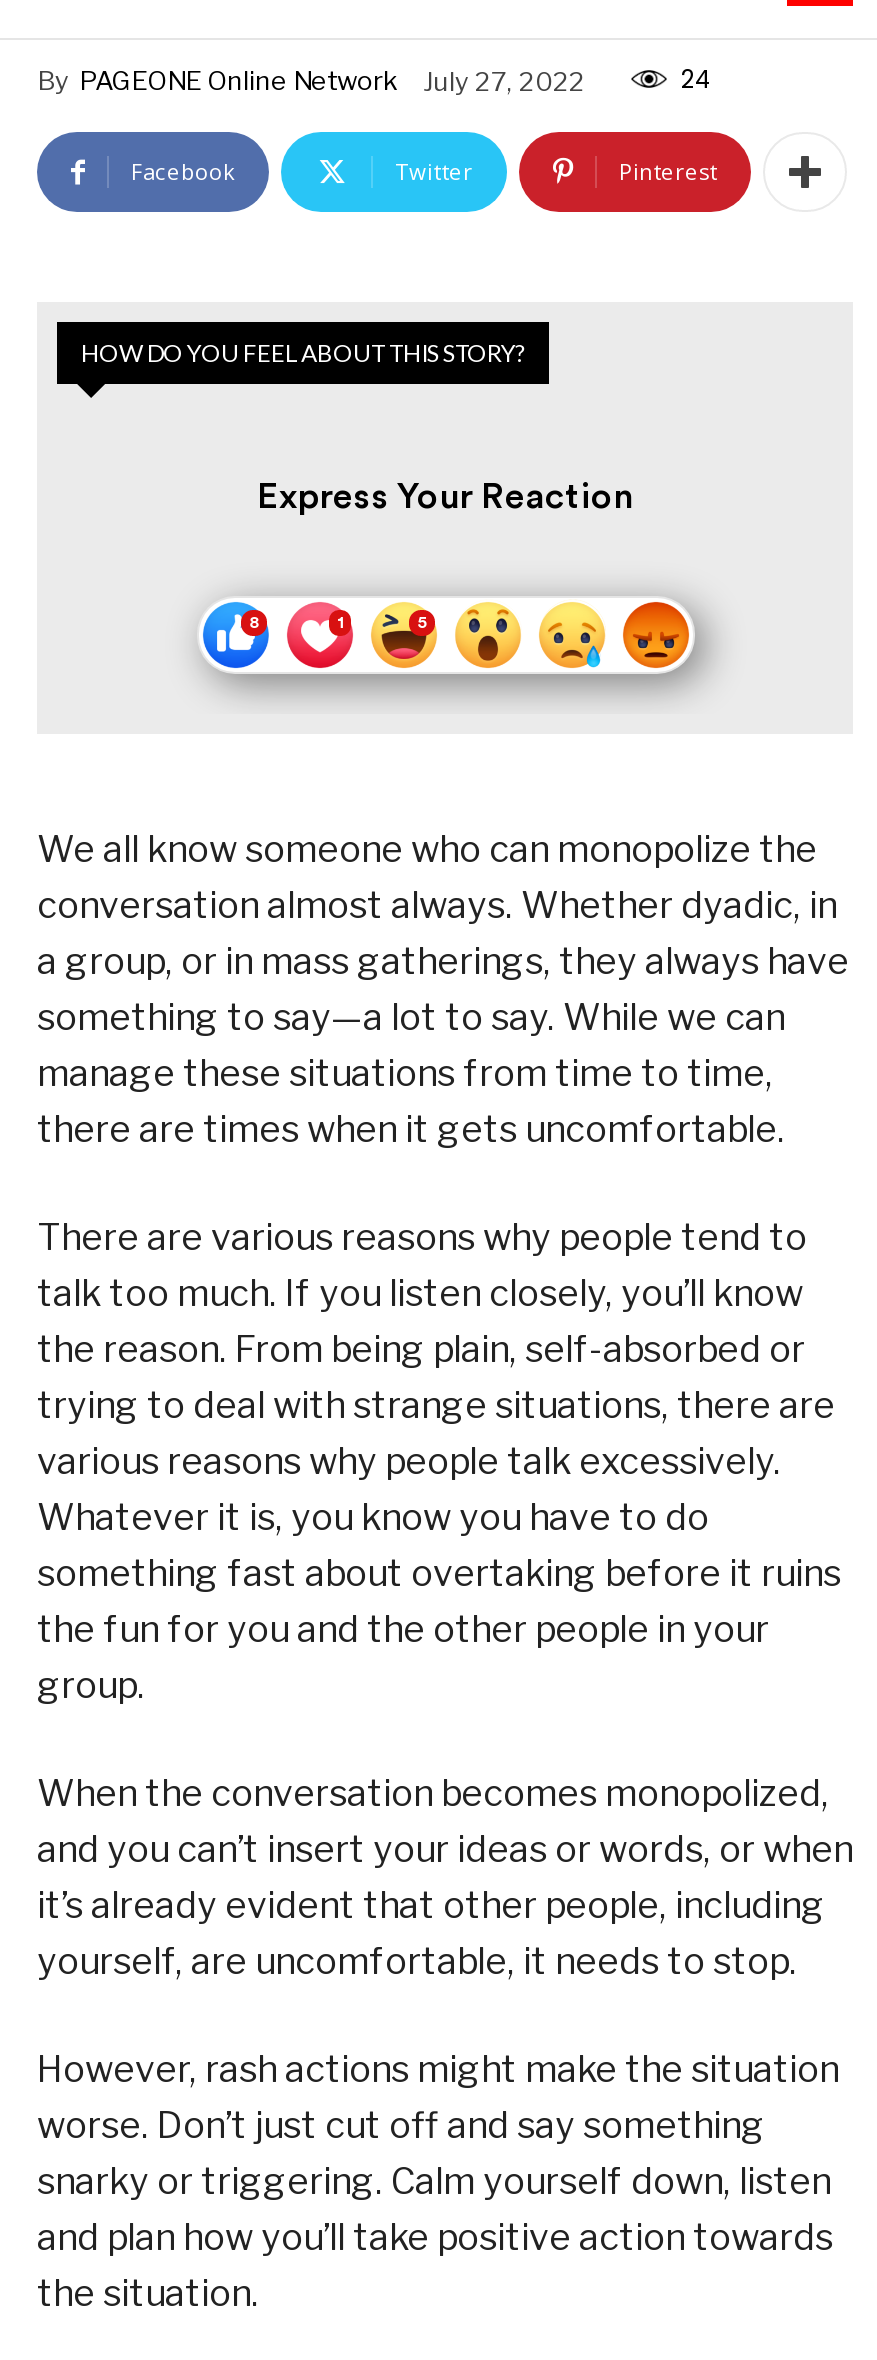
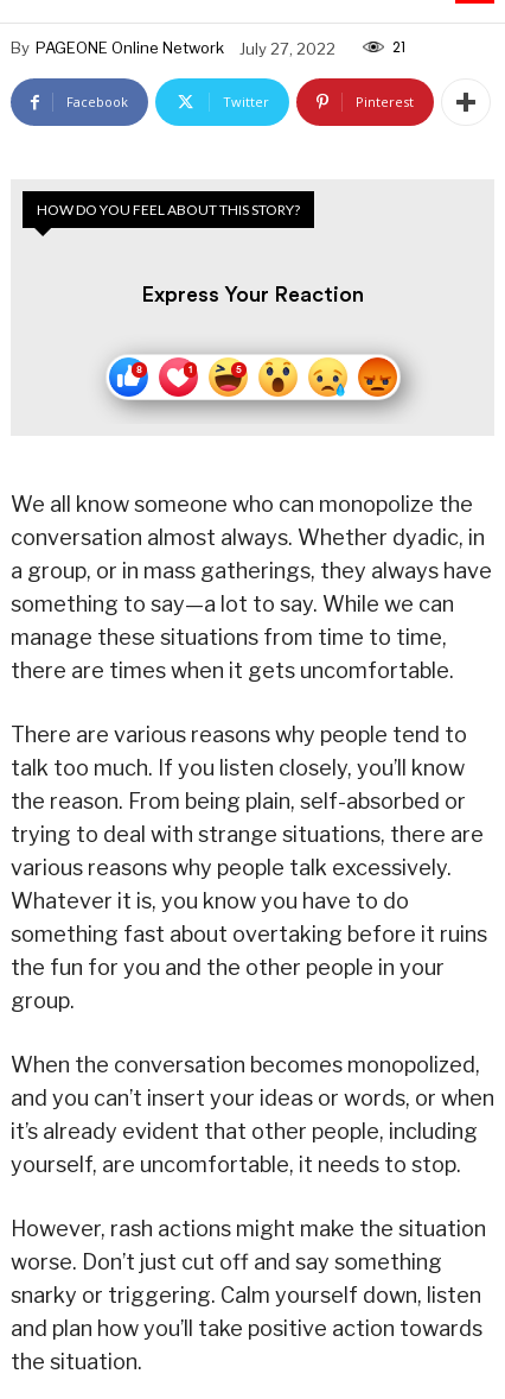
[681,62,711,96] 24 -> [392,37,405,57] 21

